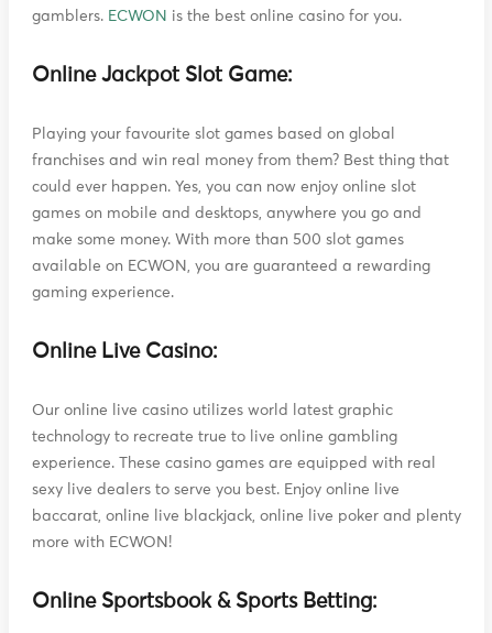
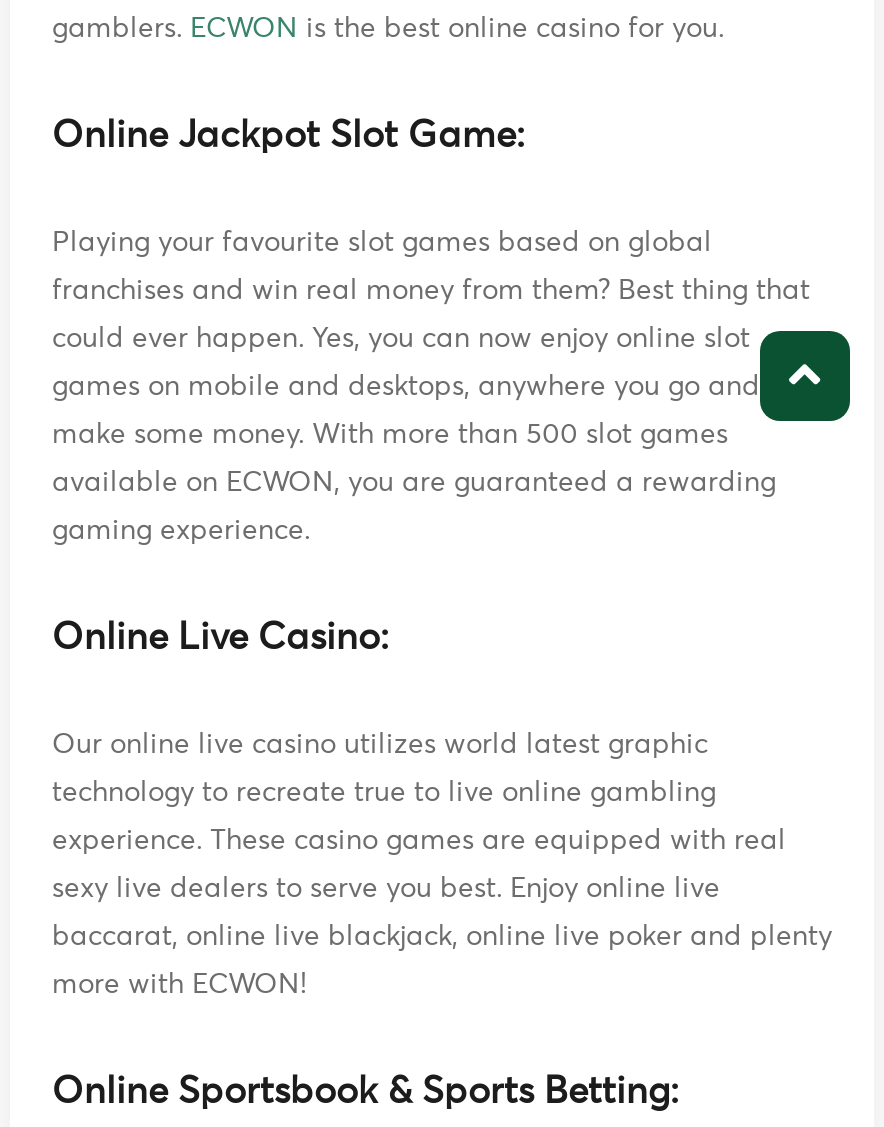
none -> [758,329,852,423] [image]

